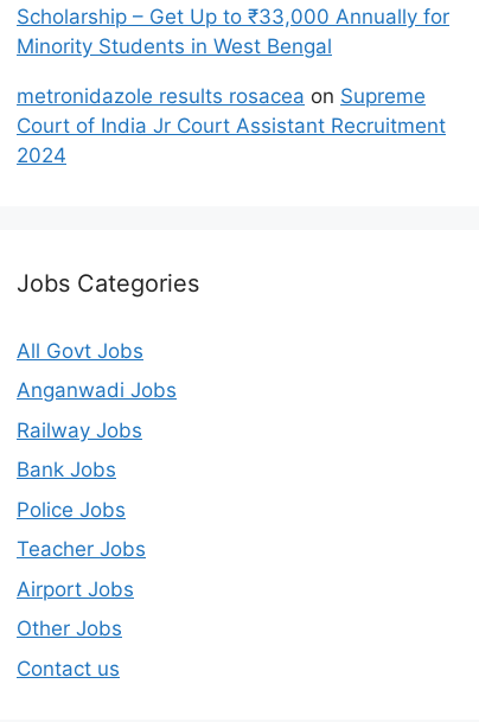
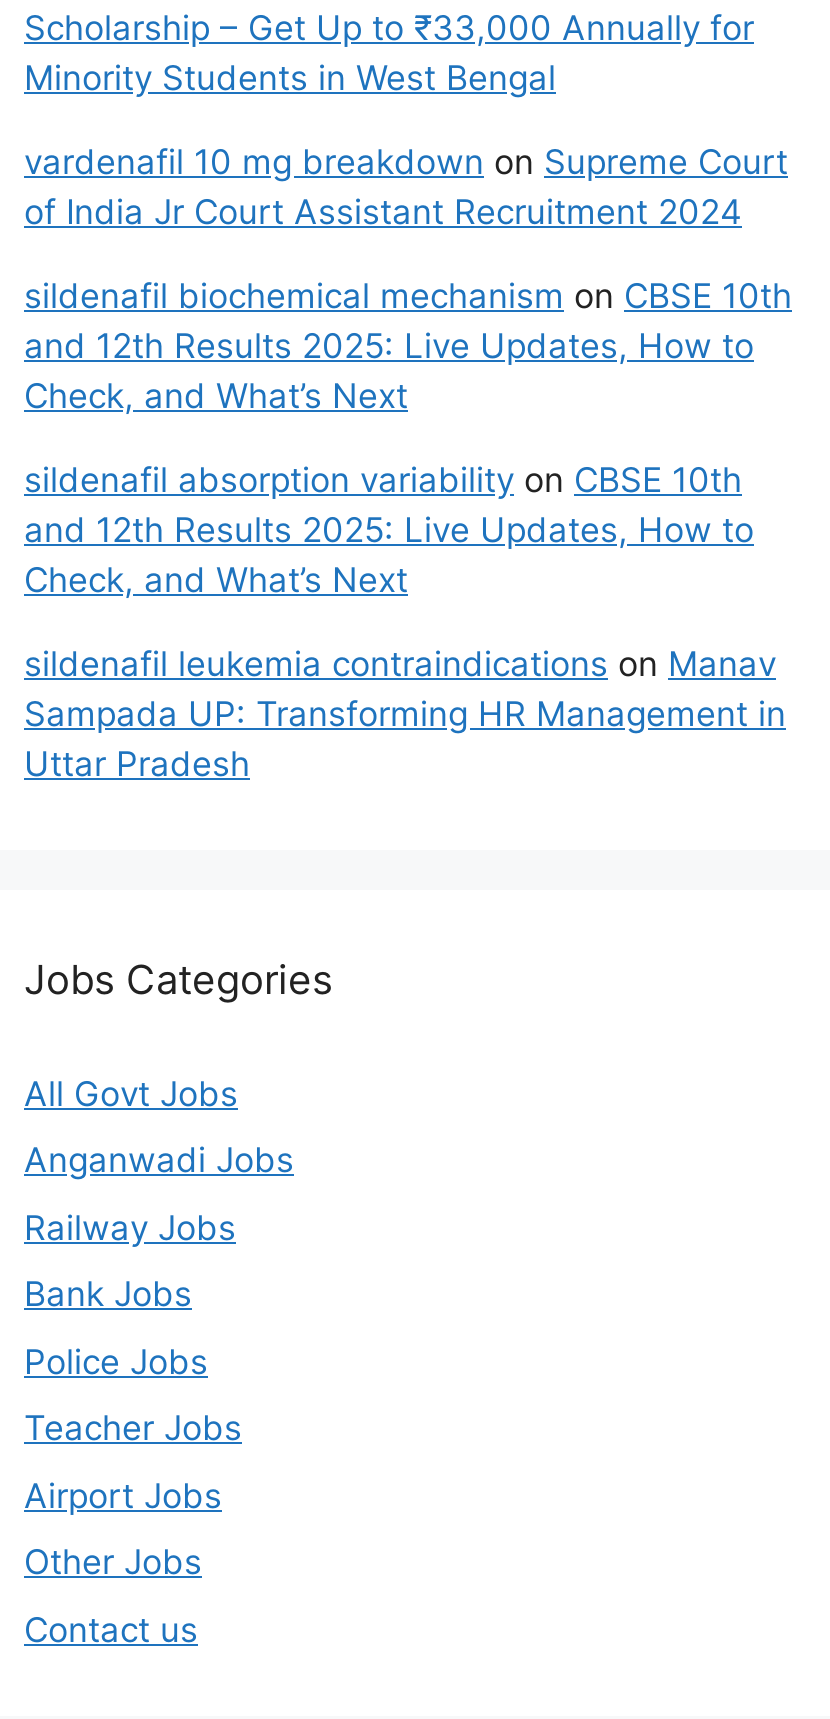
[17,84,446,167] metronidazole results rosacea on Supreme | Court of India Jr Court Assistant Recruitment | 2024 -> [24,141,792,783] vardenafil 10 mg breakdown on Supreme Court | of India Jr Court Assistant Recruitment 2024 | sildenafil biochemical mechanism on CBSE 10th | and 12th Results 2025: Live Updates, How to | Check, and What’s Next | sildenafil absorption variability on CBSE 10th | and 12th Results 2025: Live Updates, How to | Check, and What’s Next | sildenafil leukemia contraindications on Manav | Sampada UP: Transforming HR Management in | Uttar Pradesh

